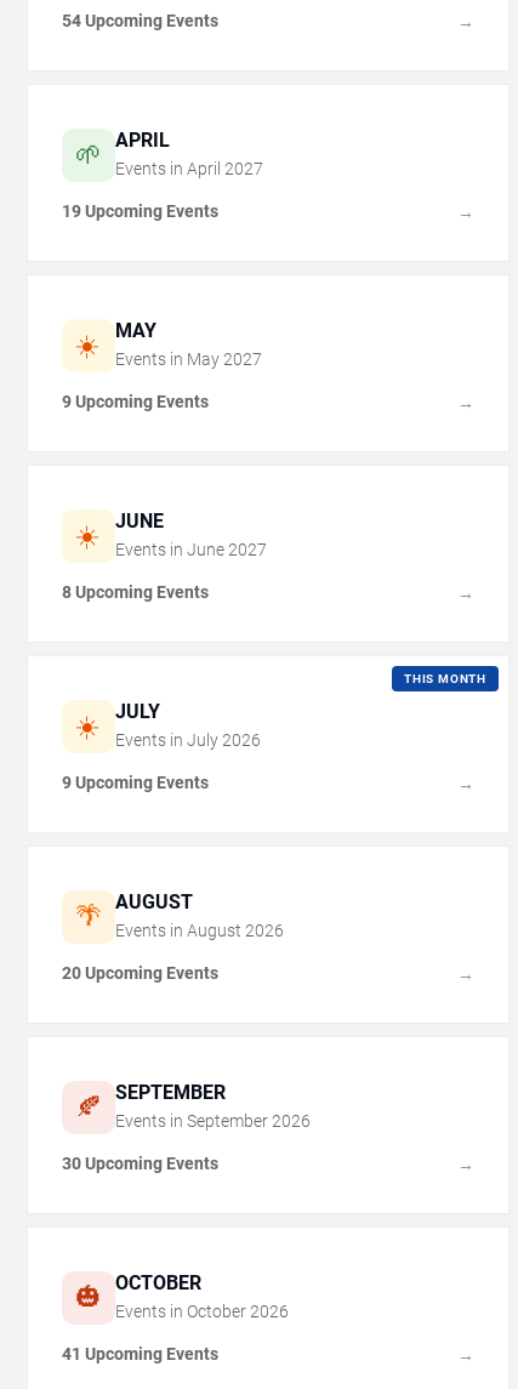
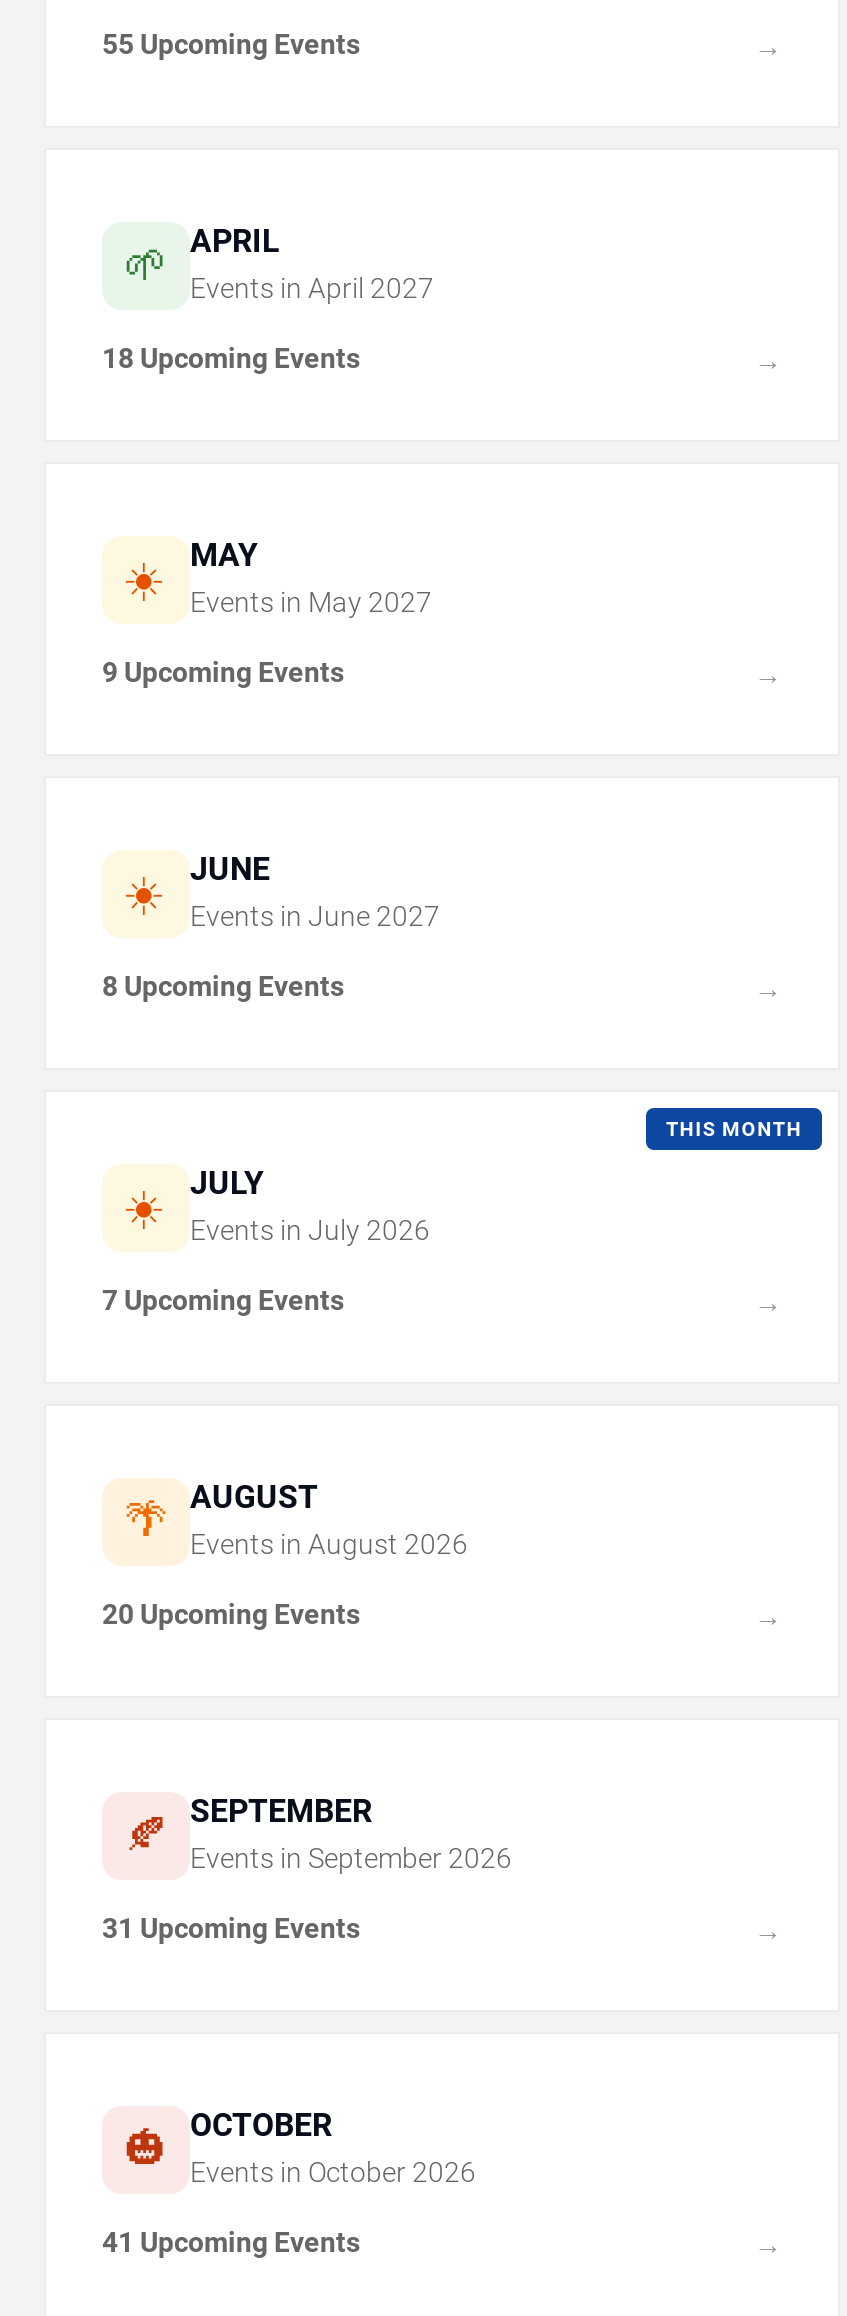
[62,11,218,31] 54 Upcoming Events -> [102,29,360,61] 55 Upcoming Events
[62,202,218,221] 19 Upcoming Events -> [102,343,360,375] 18 Upcoming Events
[62,773,209,793] 9 Upcoming Events -> [102,1285,344,1317] 7 Upcoming Events
[62,1154,218,1174] 30 Upcoming Events -> [102,1913,360,1945] 31 Upcoming Events

